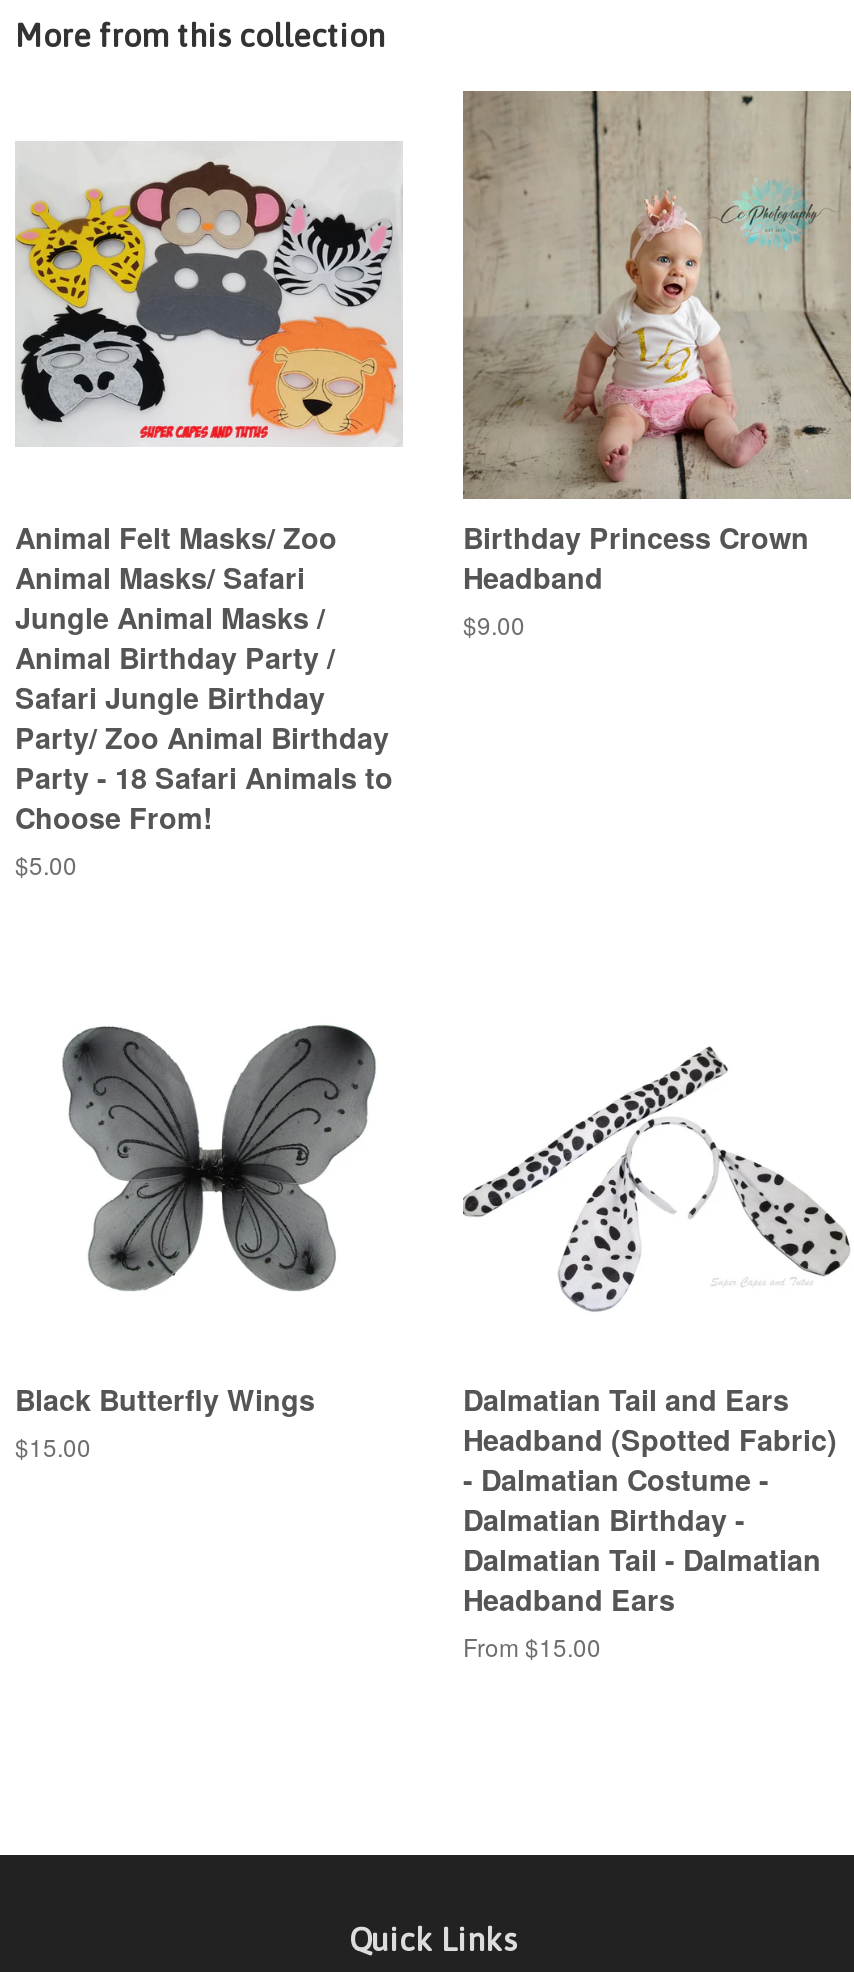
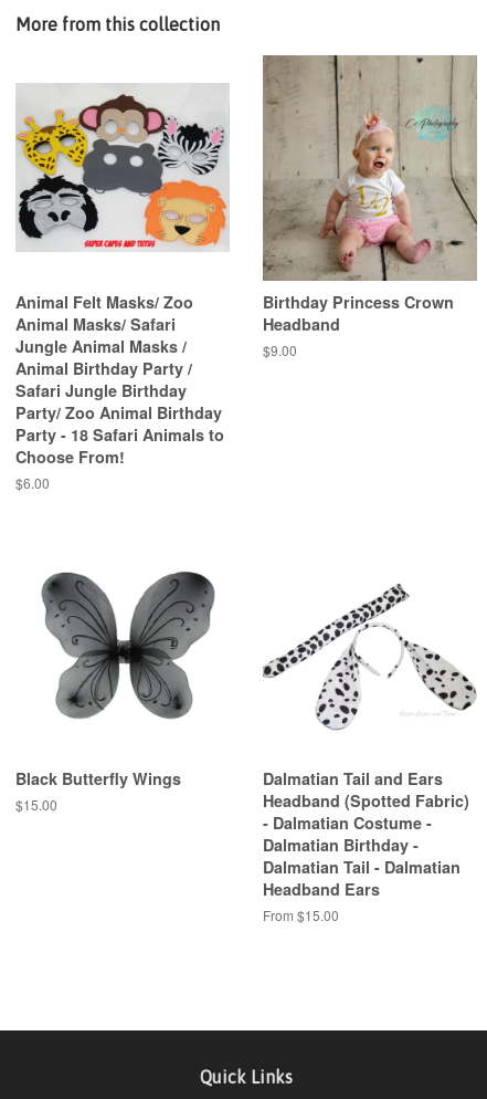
[15,848,77,882] $5.00 -> [15,474,50,492] $6.00

